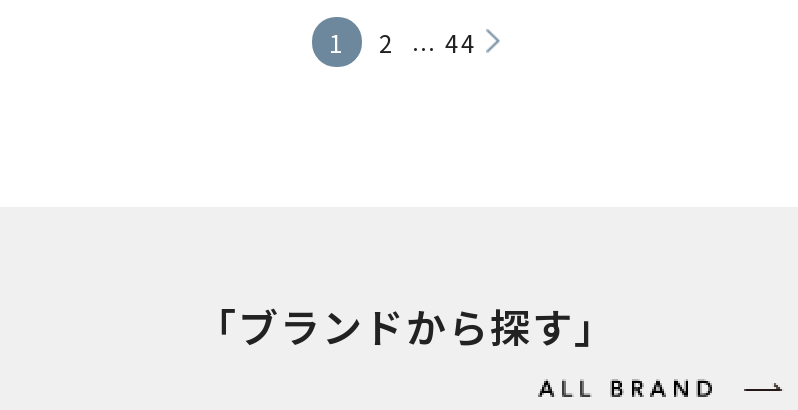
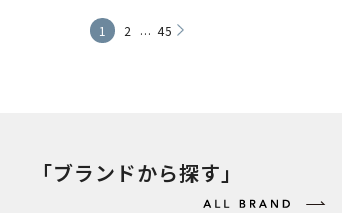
[329,24,477,59] 1 2 ... 44 -> [98,21,172,39] 1 2 ... 45

